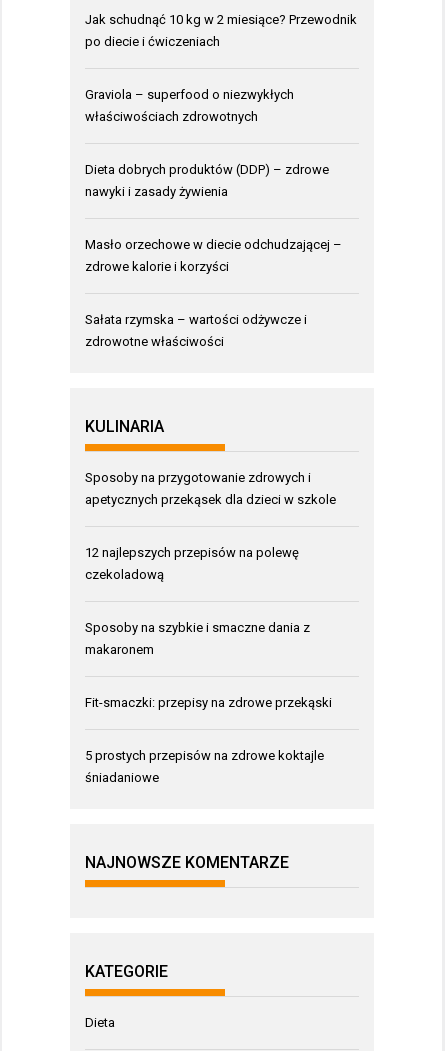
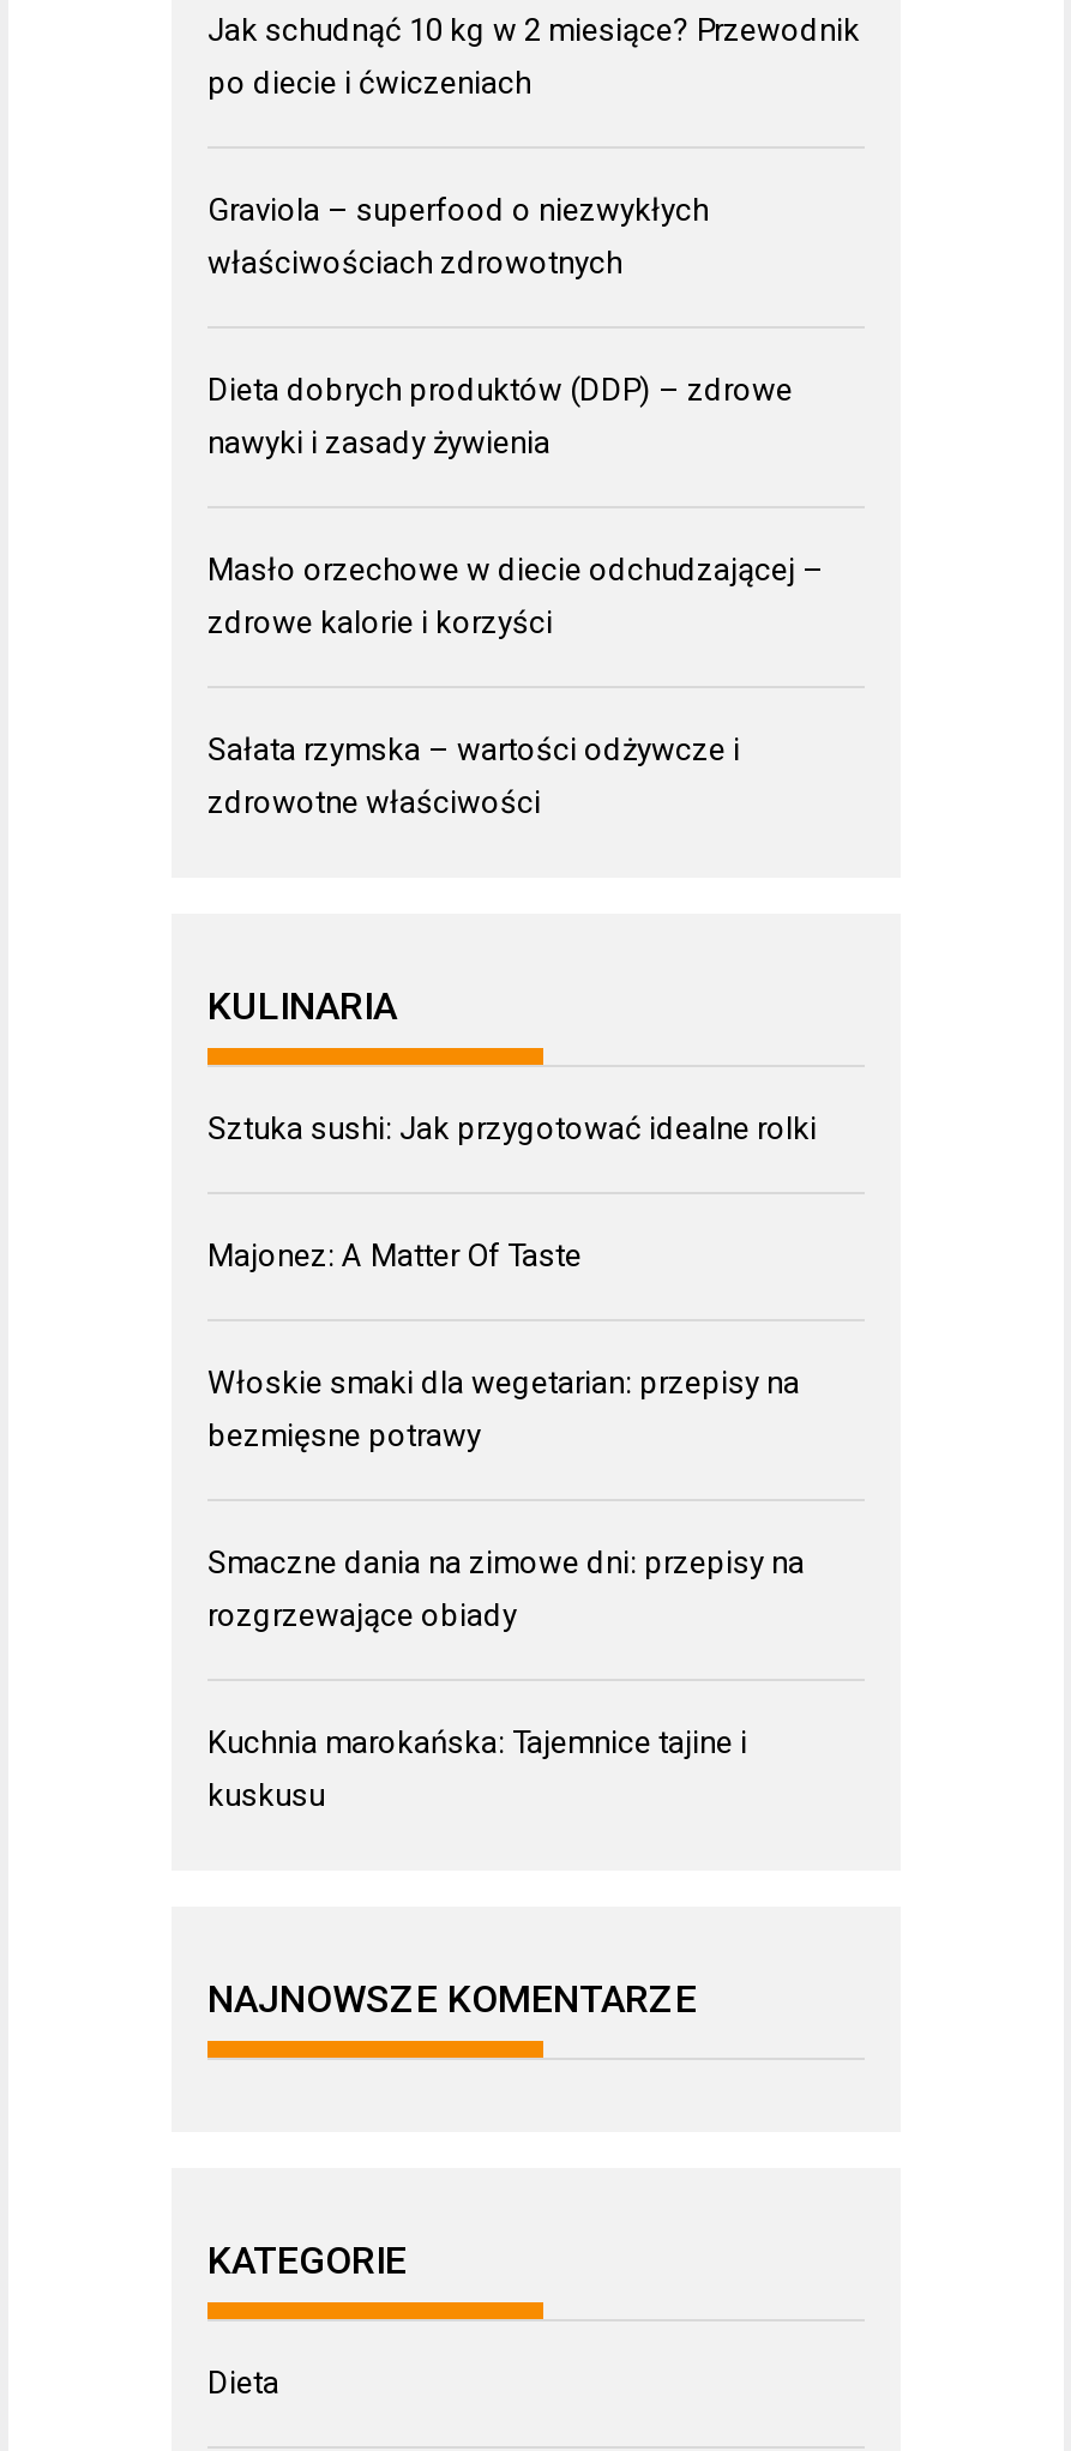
[85,470,336,507] Sposoby na przygotowanie zdrowych i | apetycznych przekąsek dla dzieci w szkole -> [207,1111,817,1147] Sztuka sushi: Jak przygotować idealne rolki
[85,545,299,582] 12 najlepszych przepisów na polewę | czekoladową -> [207,1238,582,1274] Majonez: A Matter Of Taste
[85,620,310,657] Sposoby na szybkie i smaczne dania z | makaronem -> [207,1365,800,1454] Włoskie smaki dla wegetarian: przepisy na | bezmięsne potrawy
[85,695,332,710] Fit-smaczki: przepisy na zdrowe przekąski -> [207,1545,805,1634] Smaczne dania na zimowe dni: przepisy na | rozgrzewające obiady
[85,748,324,785] 5 prostych przepisów na zdrowe koktajle | śniadaniowe -> [207,1725,747,1814] Kuchnia marokańska: Tajemnice tajine i | kuskusu

